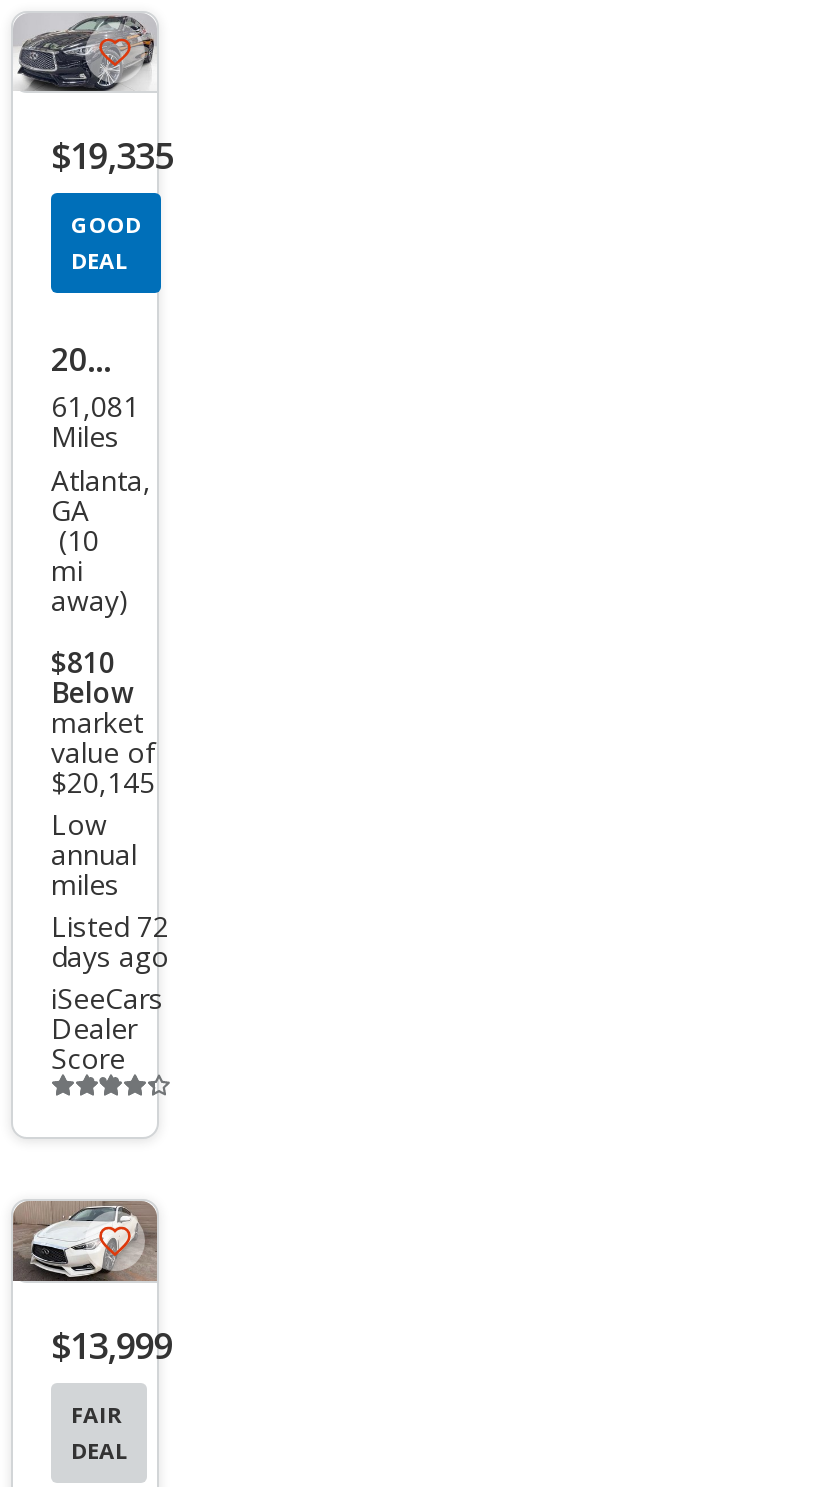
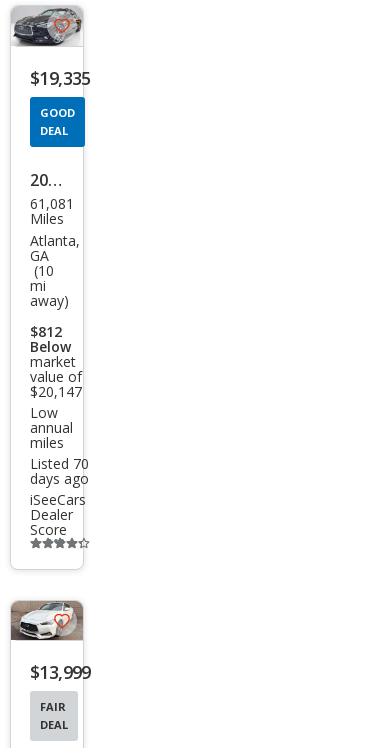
[51,644,115,682] $810 -> [30,322,62,341] $812
[51,764,155,802] $20,145 -> [30,382,82,401] $20,147
[51,908,169,946] Listed 72 -> [30,454,89,473] Listed 70

